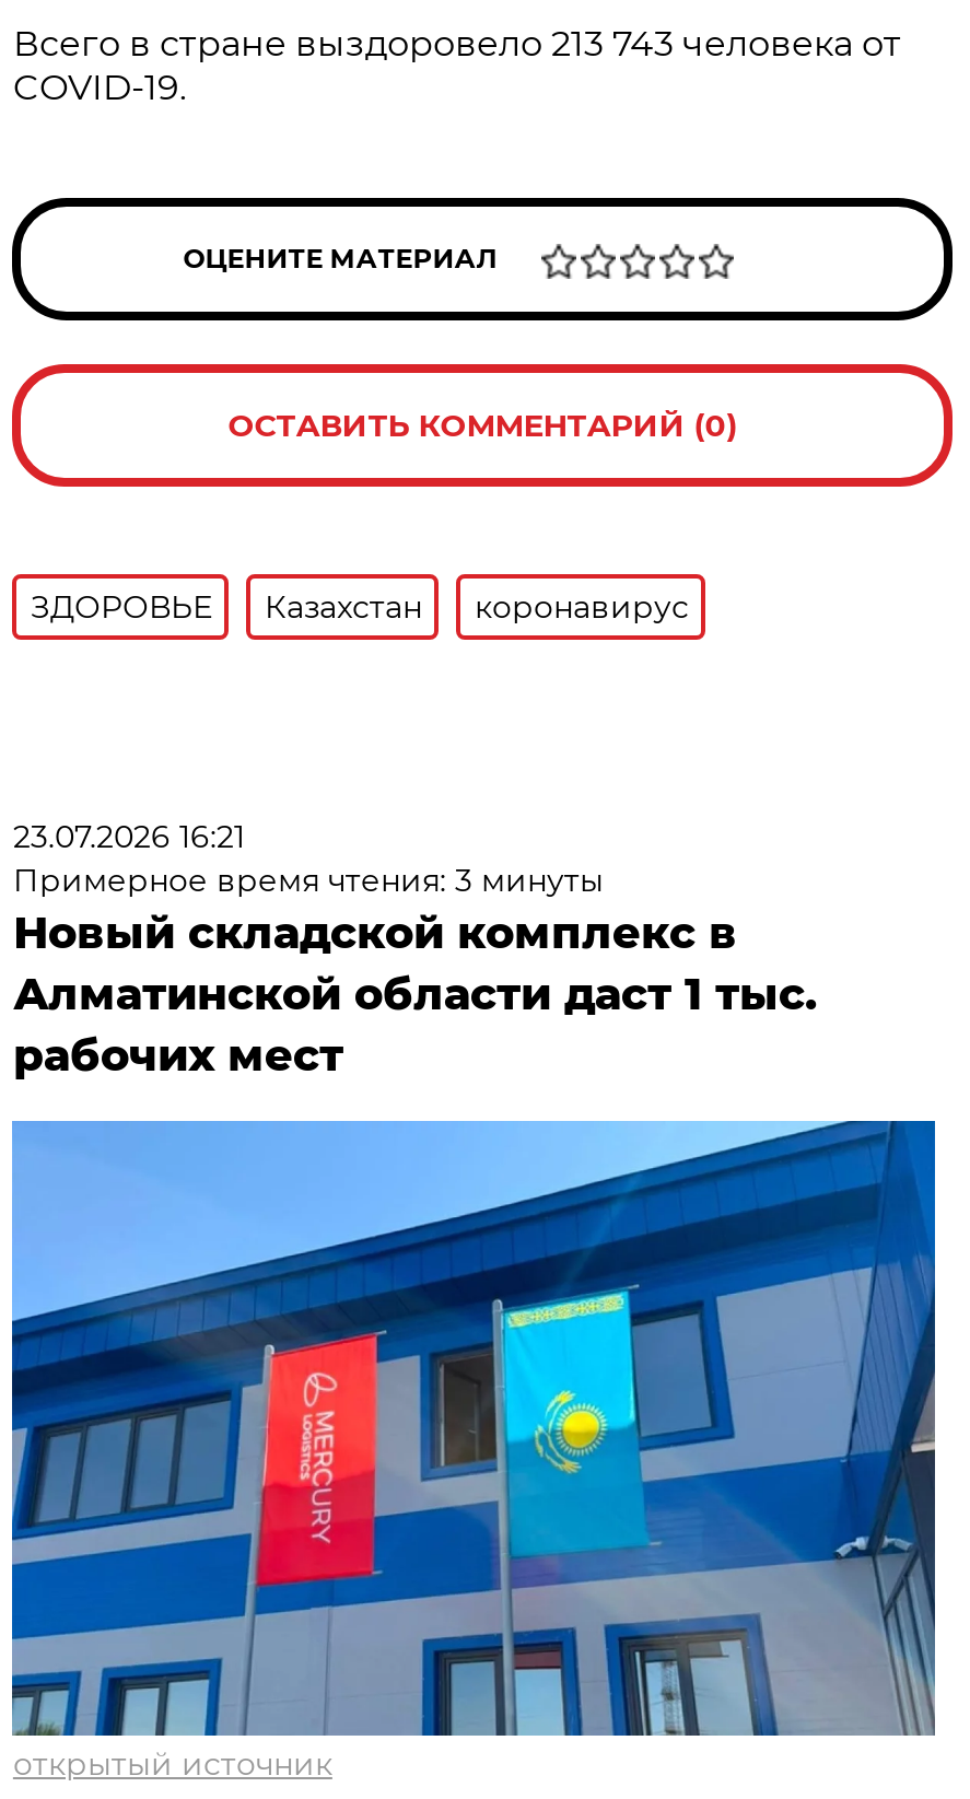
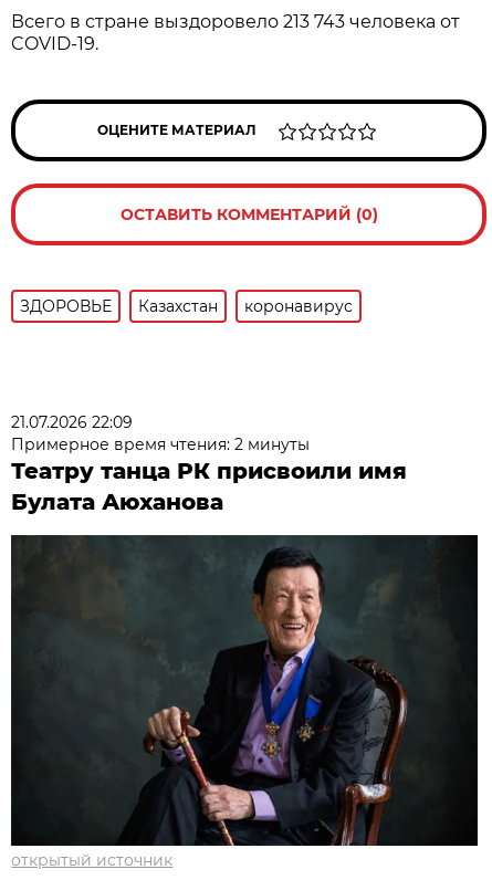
[13,817,818,1081] 23.07.2026 16:21 | Примерное время чтения: 3 минуты | Новый складской комплекс в | Алматинской области даст 1 тыс. | рабочих мест -> [11,412,407,515] 21.07.2026 22:09 | Примерное время чтения: 2 минуты | Театру танца РК присвоили имя | Булата Аюханова
[10,1119,937,1738] [image] -> [10,534,479,847] [image]

